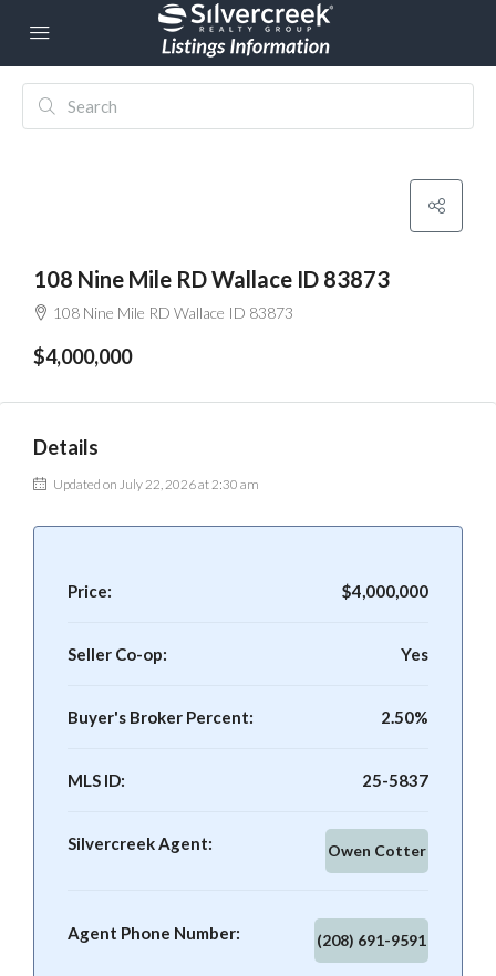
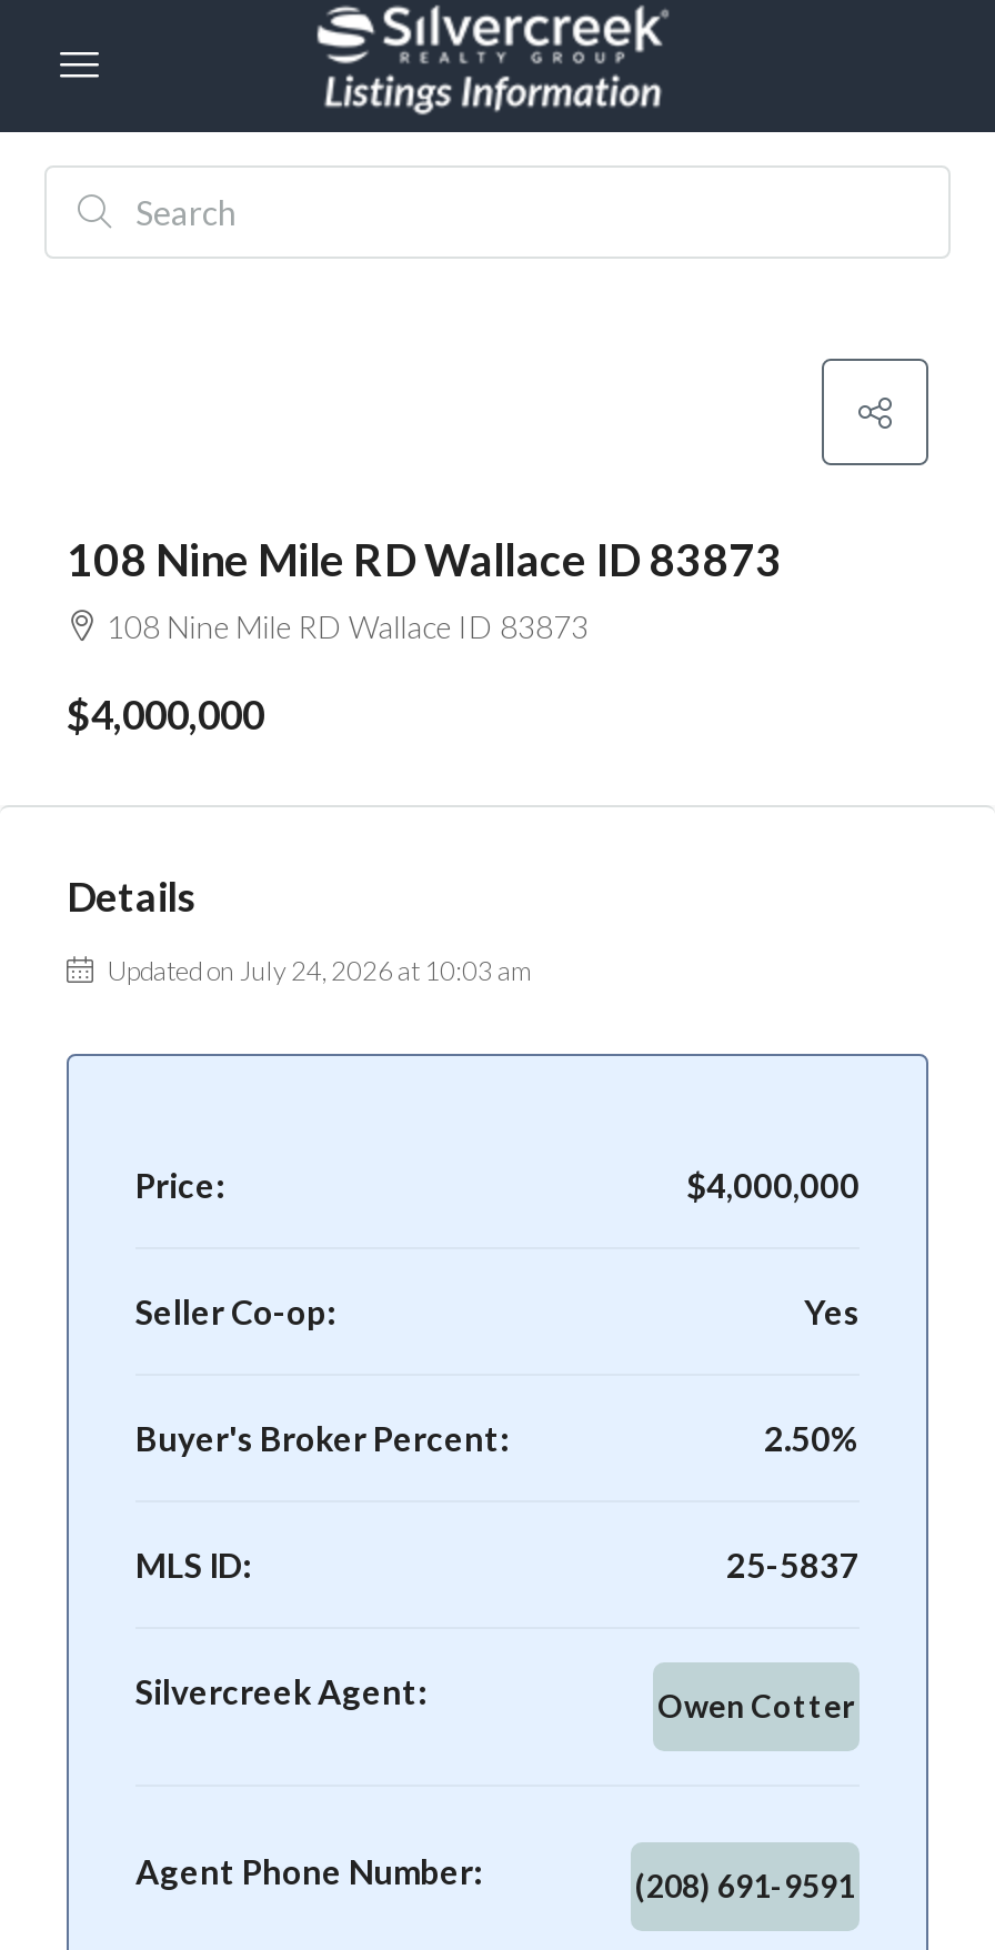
[51,476,259,492] Updated on July 22, 2026 at 2:30 am -> [102,954,535,987] Updated on July 24, 2026 at 10:03 am

